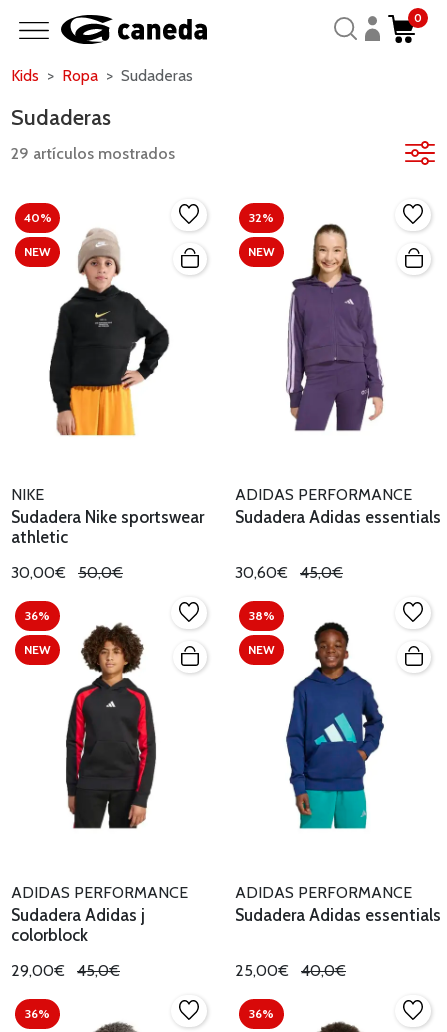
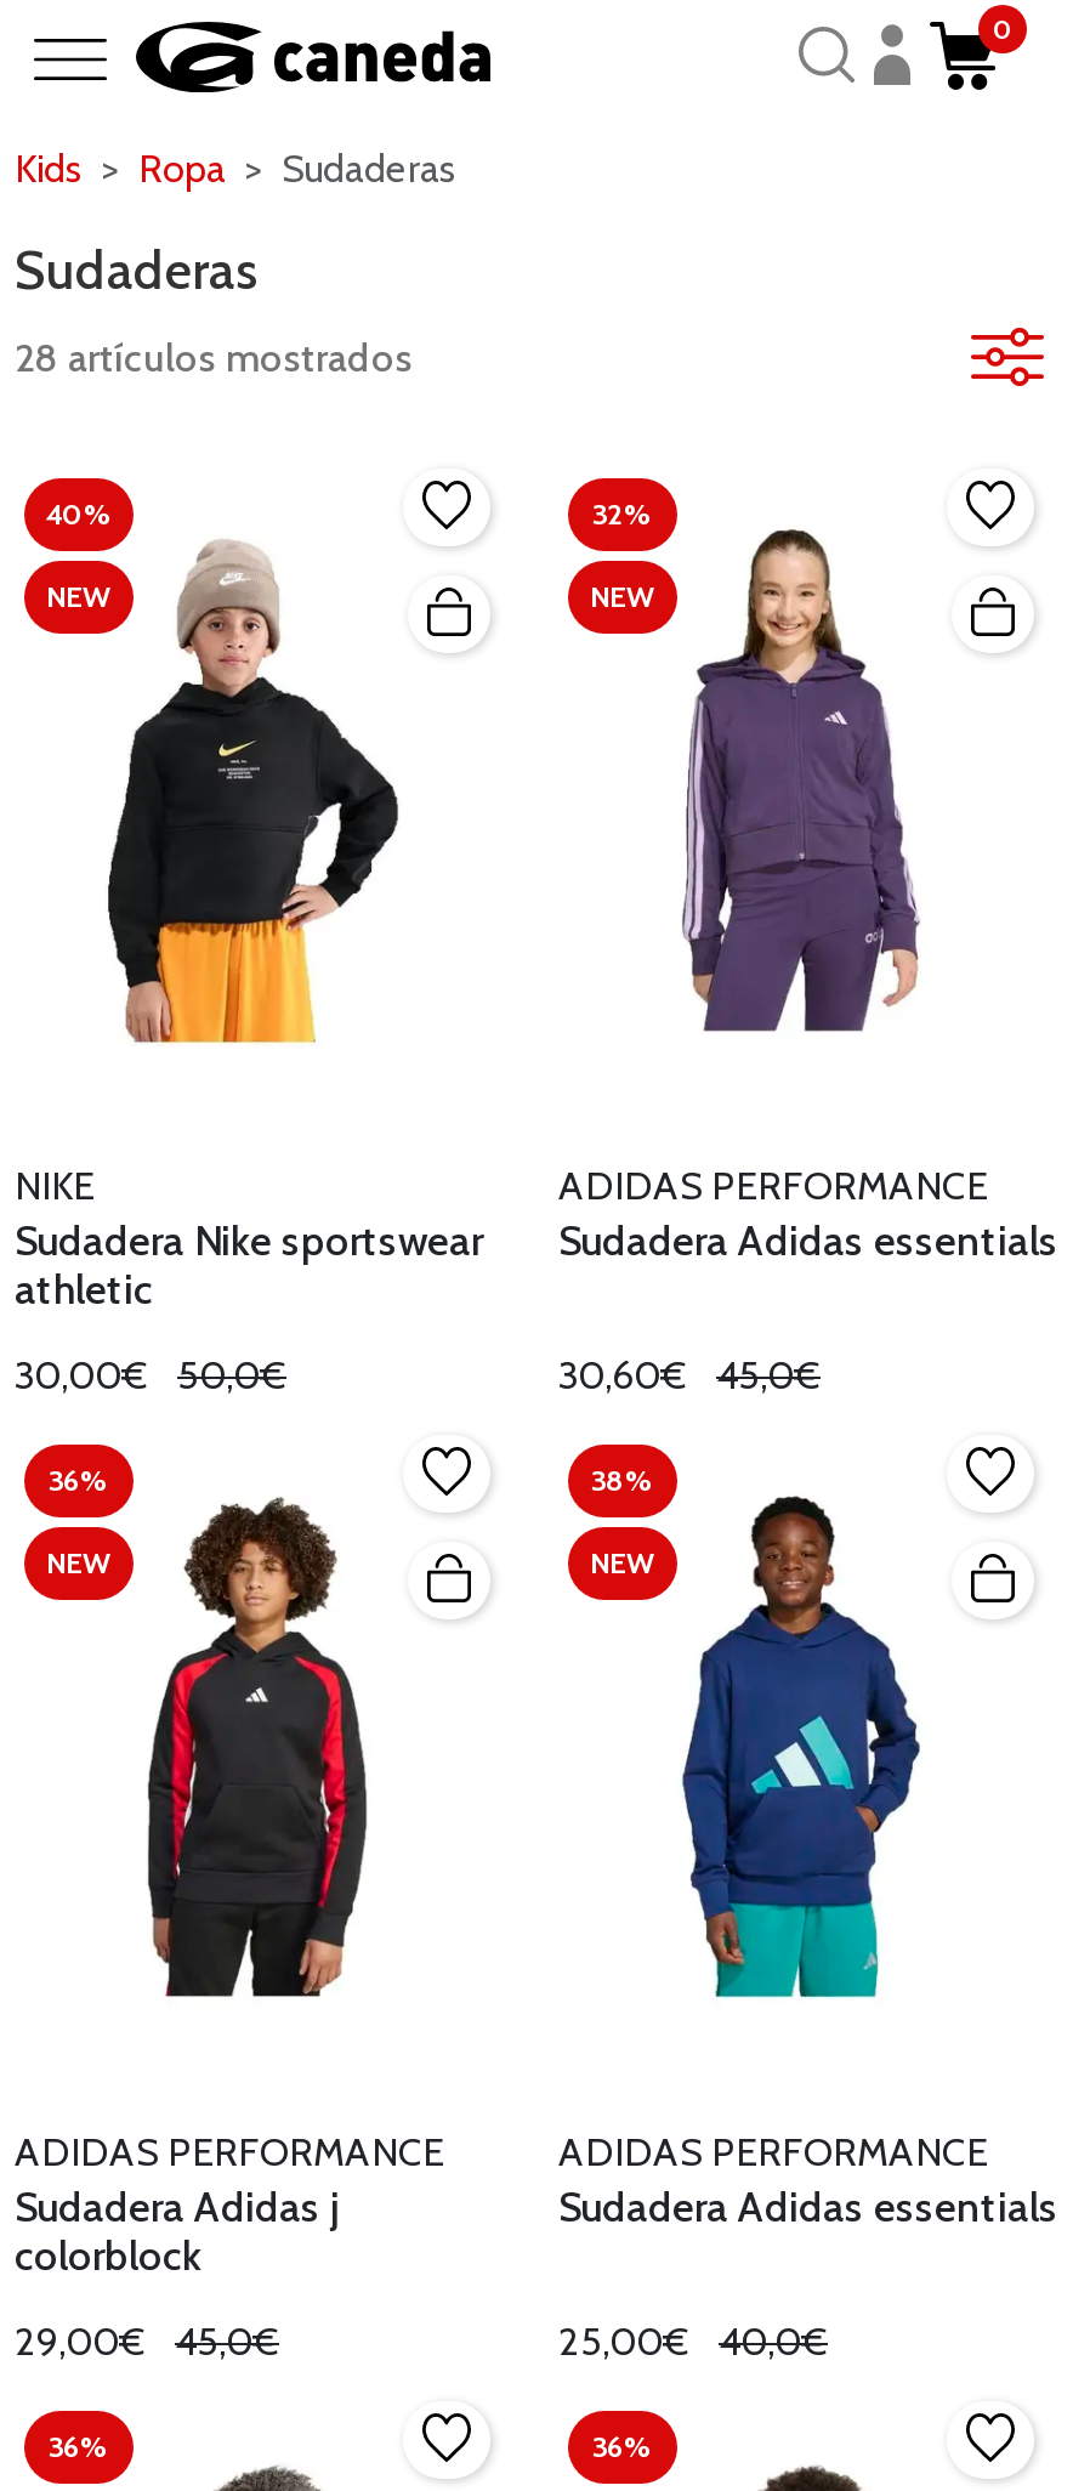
[11,144,175,163] 29 artículos mostrados -> [15,336,413,382] 28 artículos mostrados

